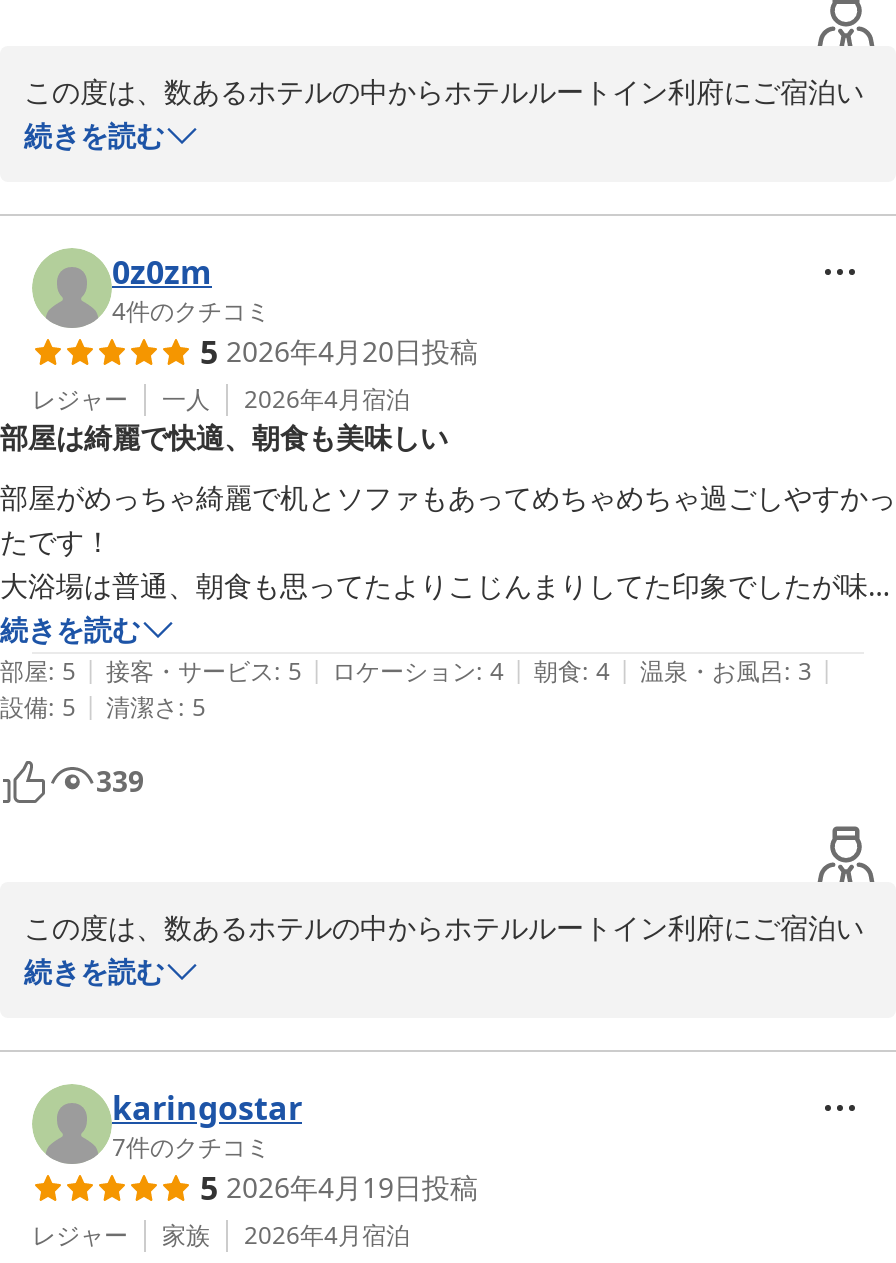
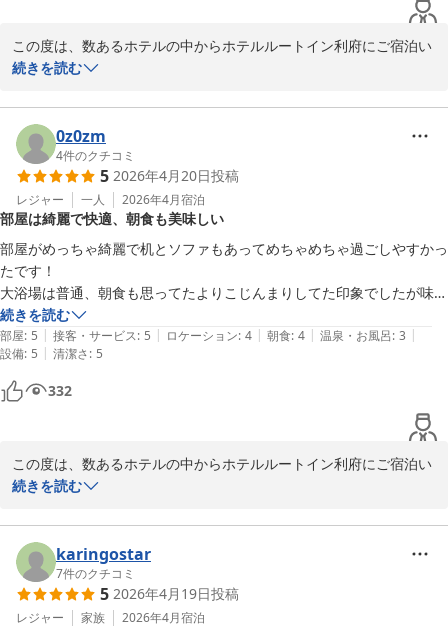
[96,762,144,800] 339 -> [48,381,72,400] 332

